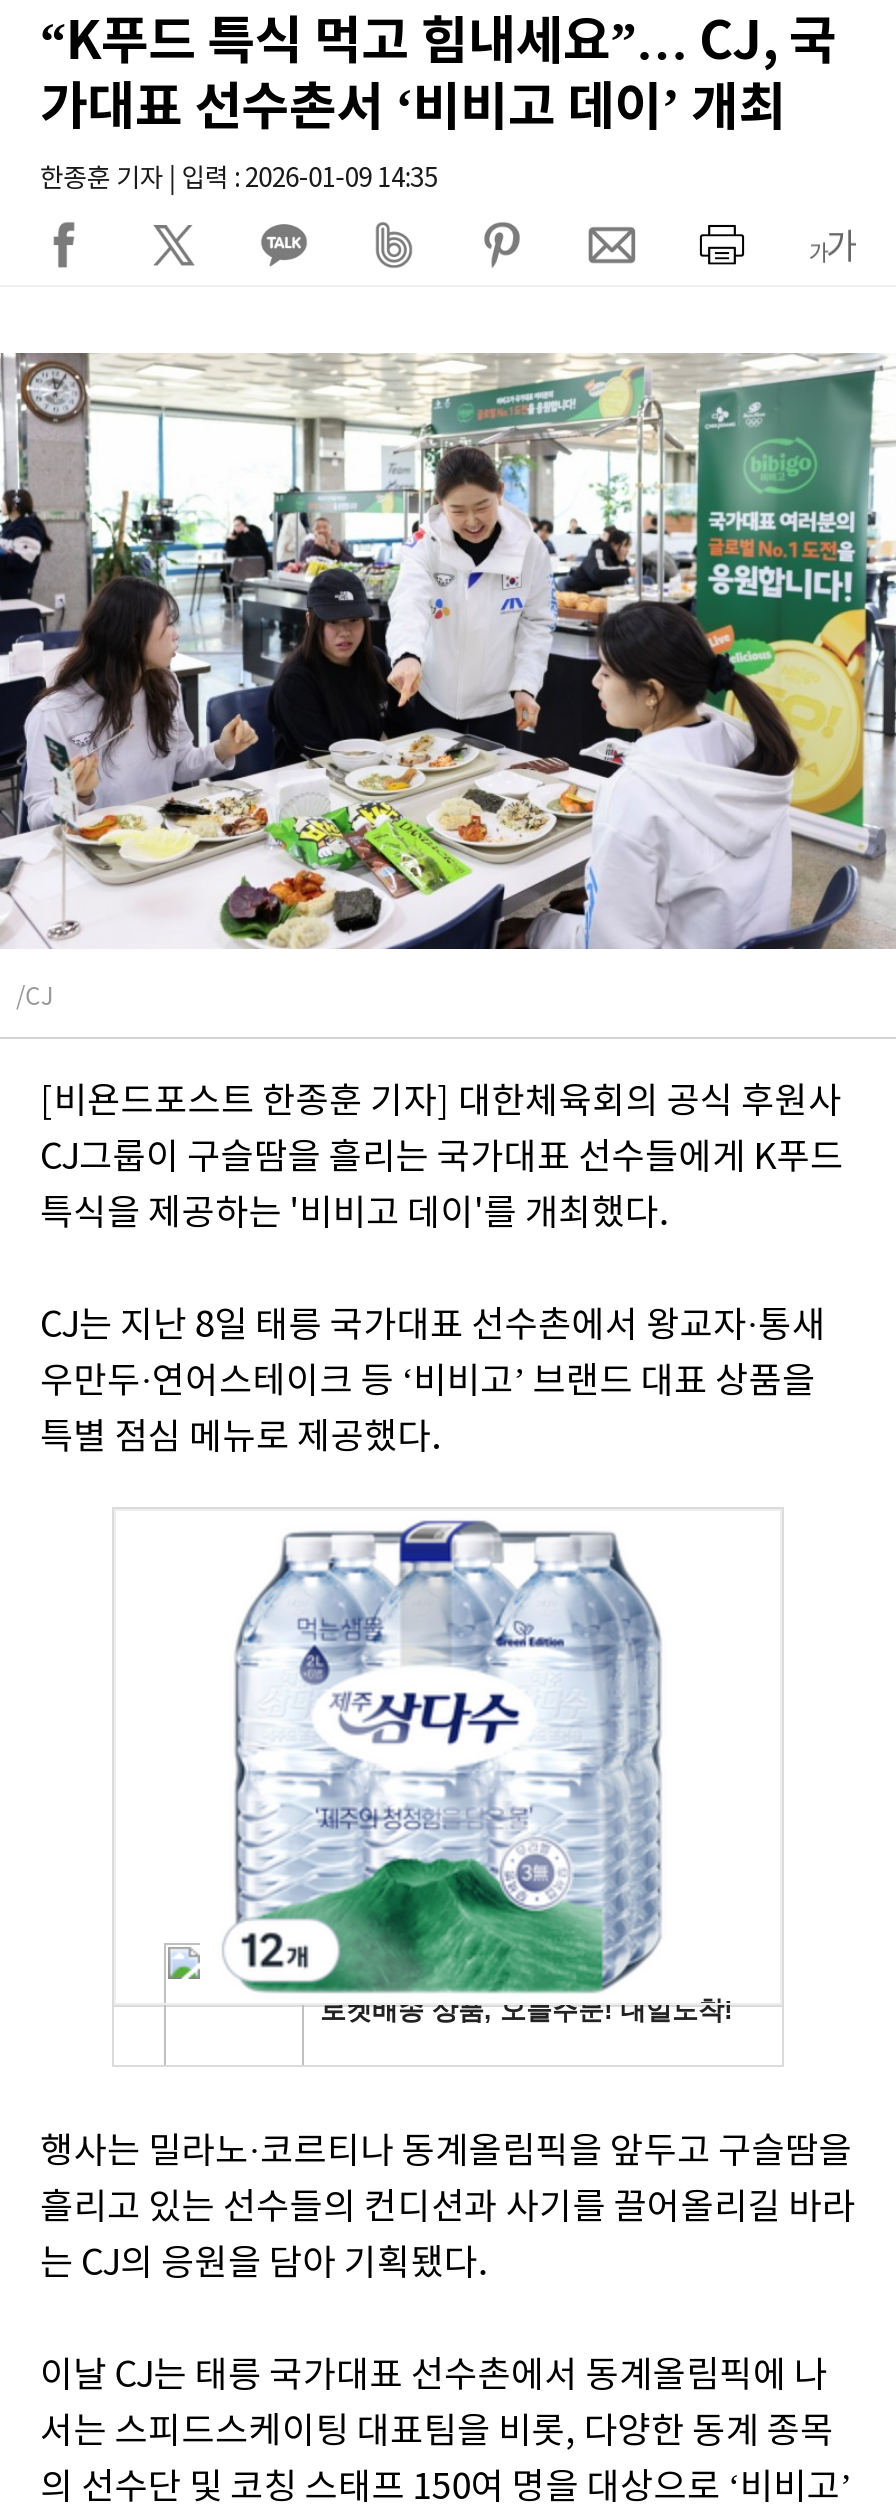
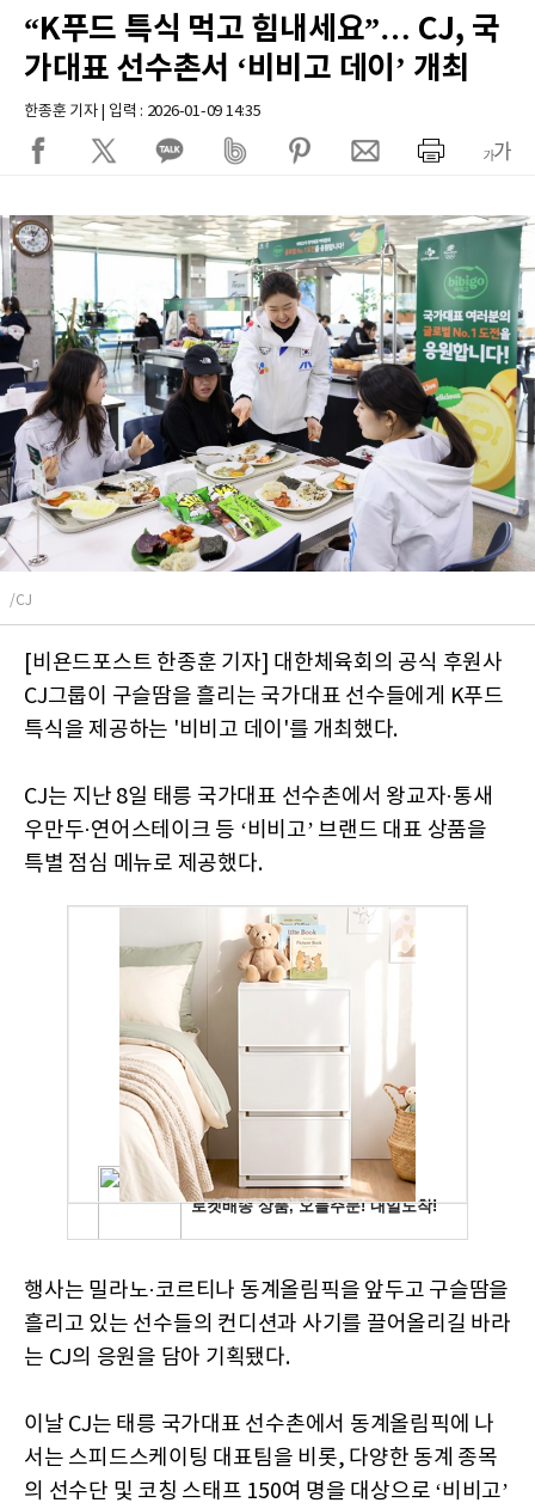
[200,1513,696,2005] [image] -> [118,909,417,1203] [image]

